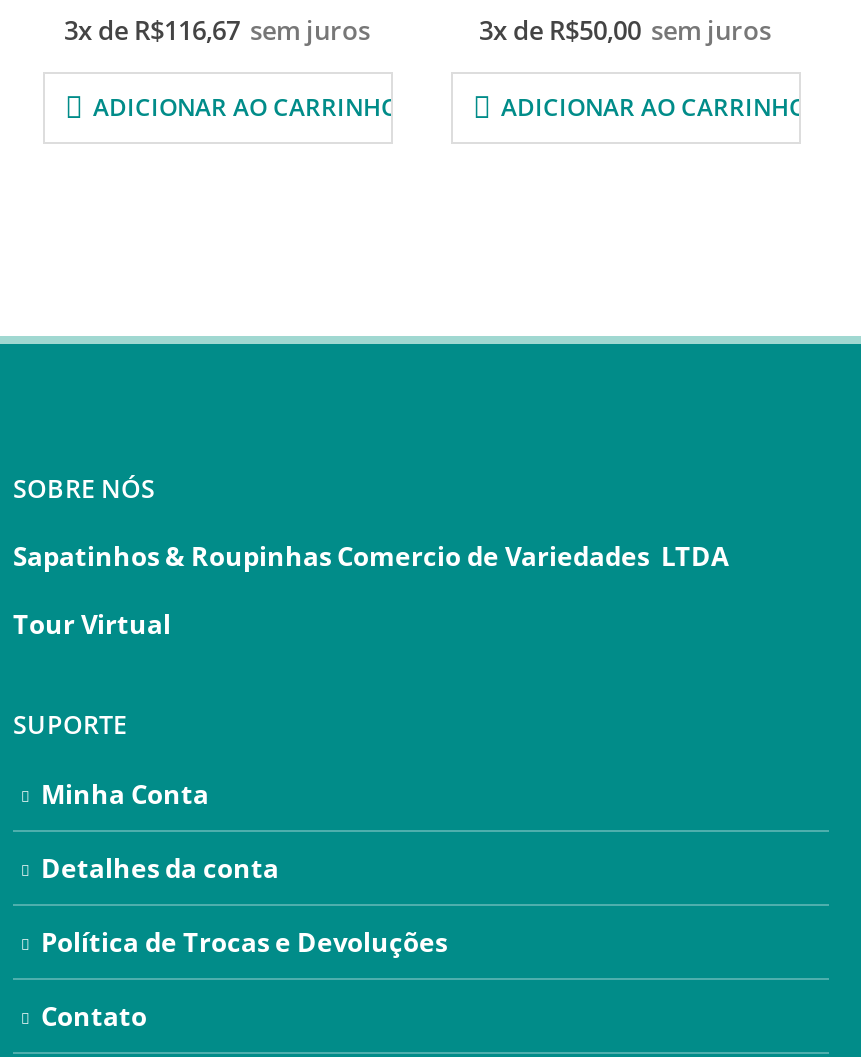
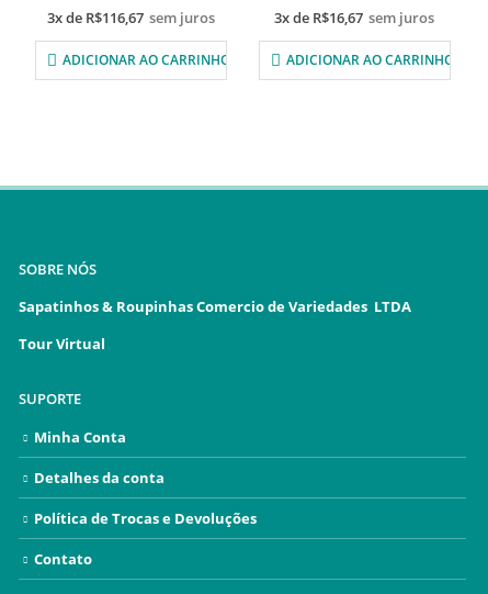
[479,12,771,48] 3x de R$50,00 sem juros -> [274,8,434,28] 3x de R$16,67 sem juros

